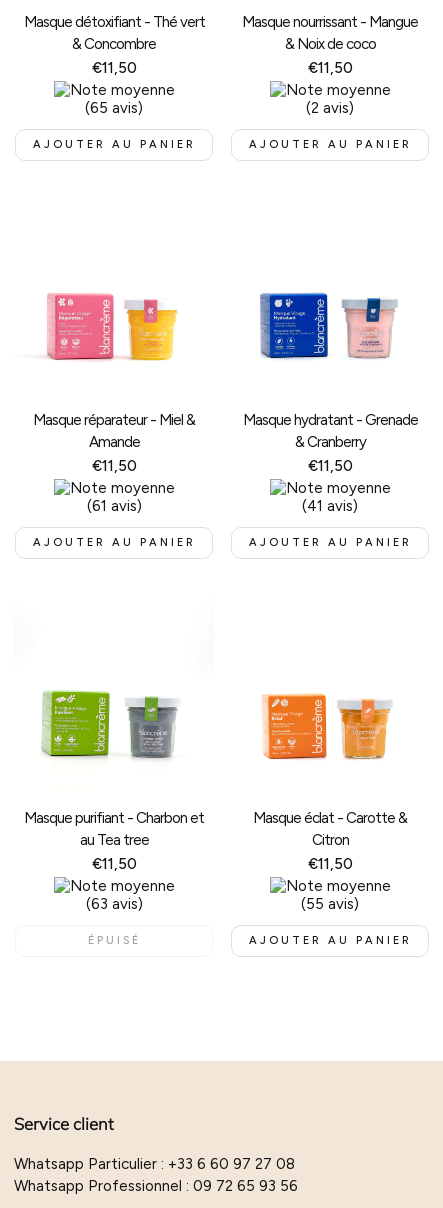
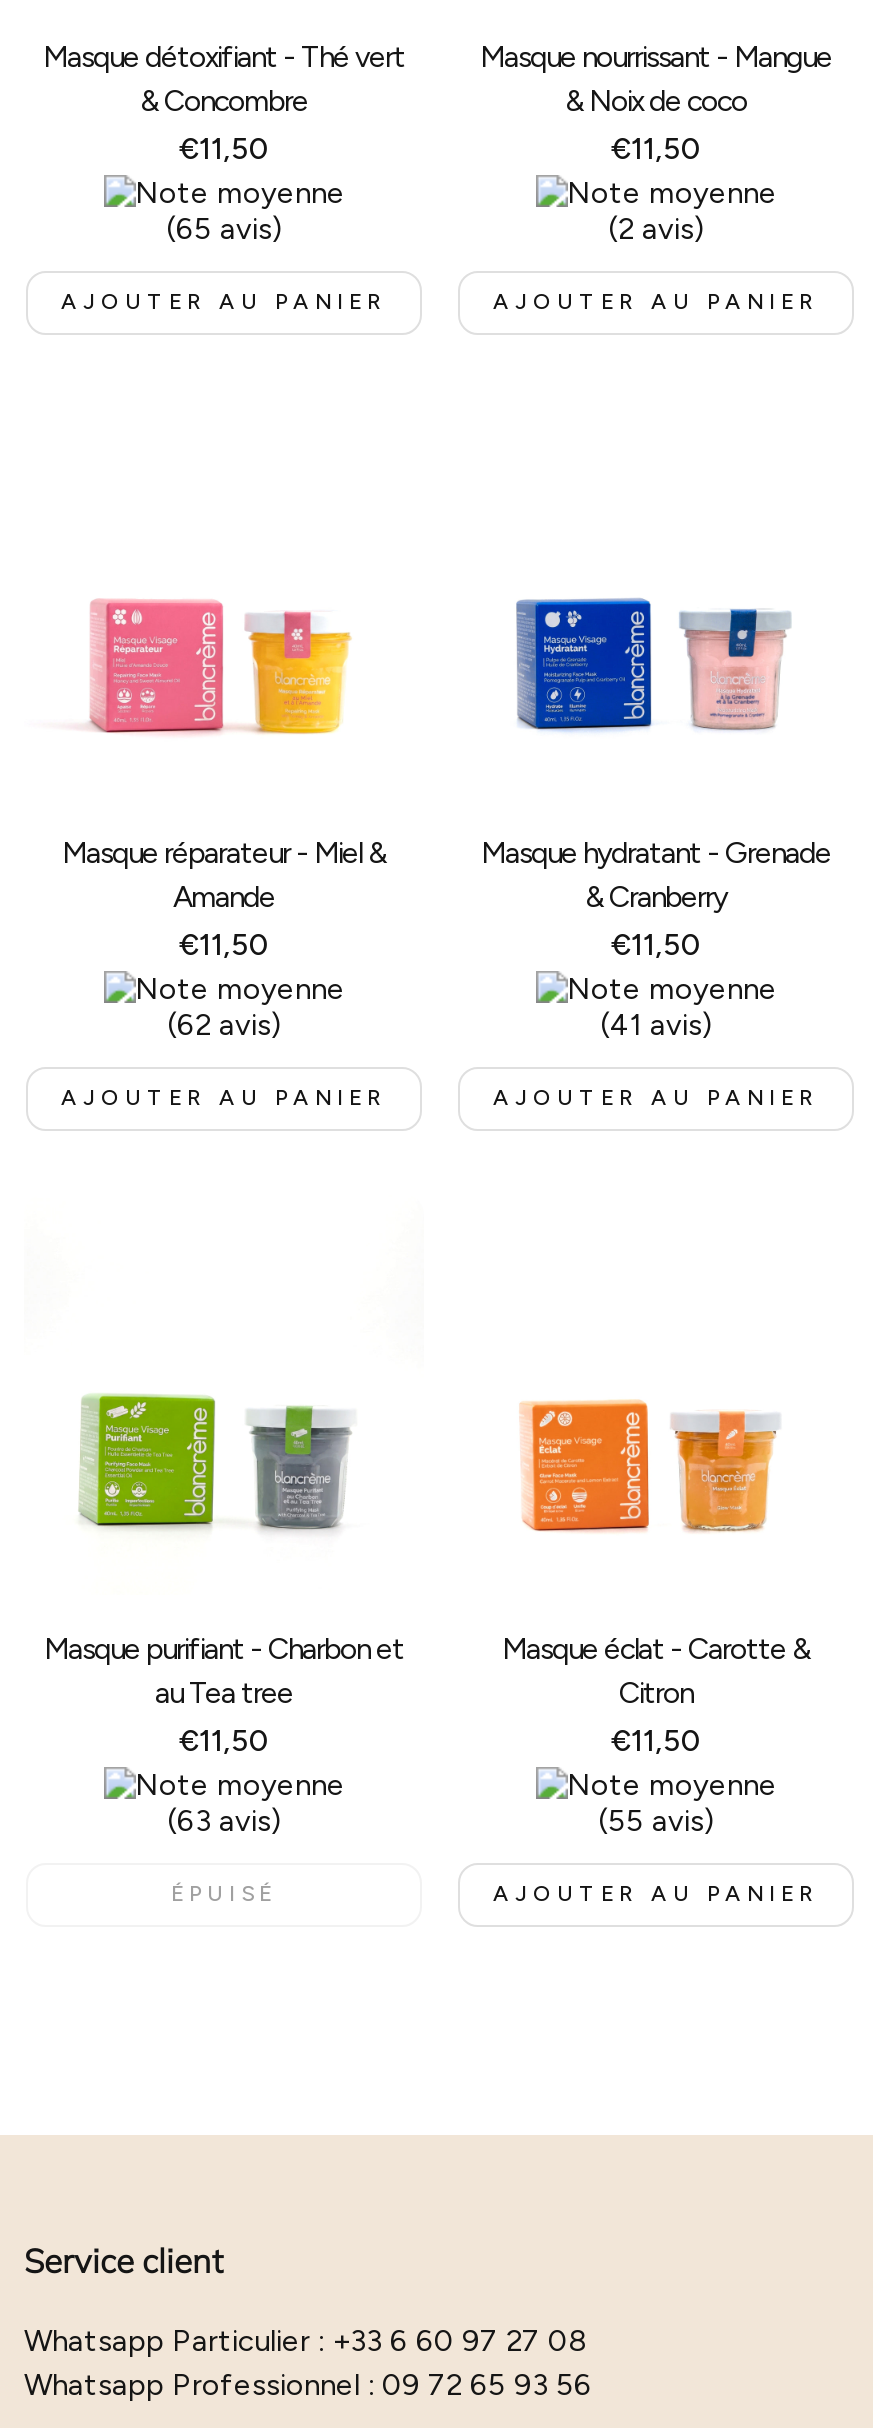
[86,497,141,515] (61 avis) -> [167,1007,281,1043] (62 avis)

